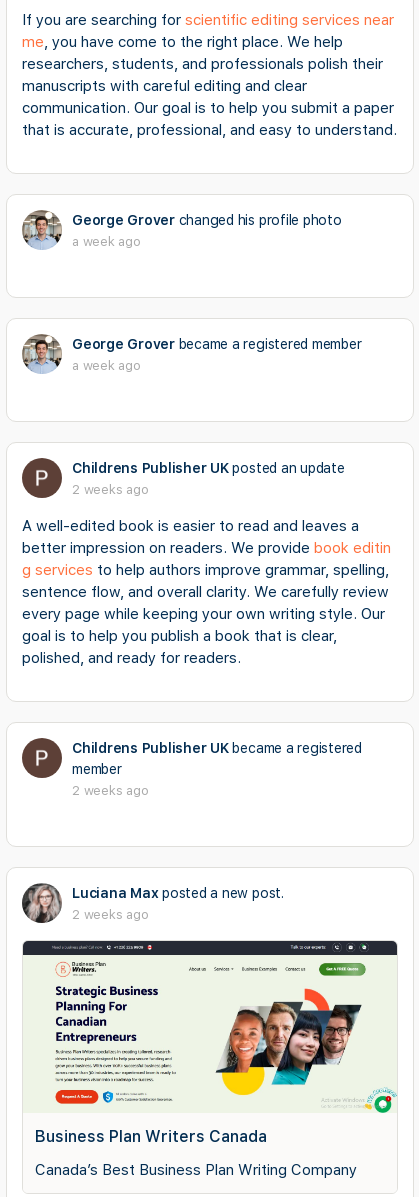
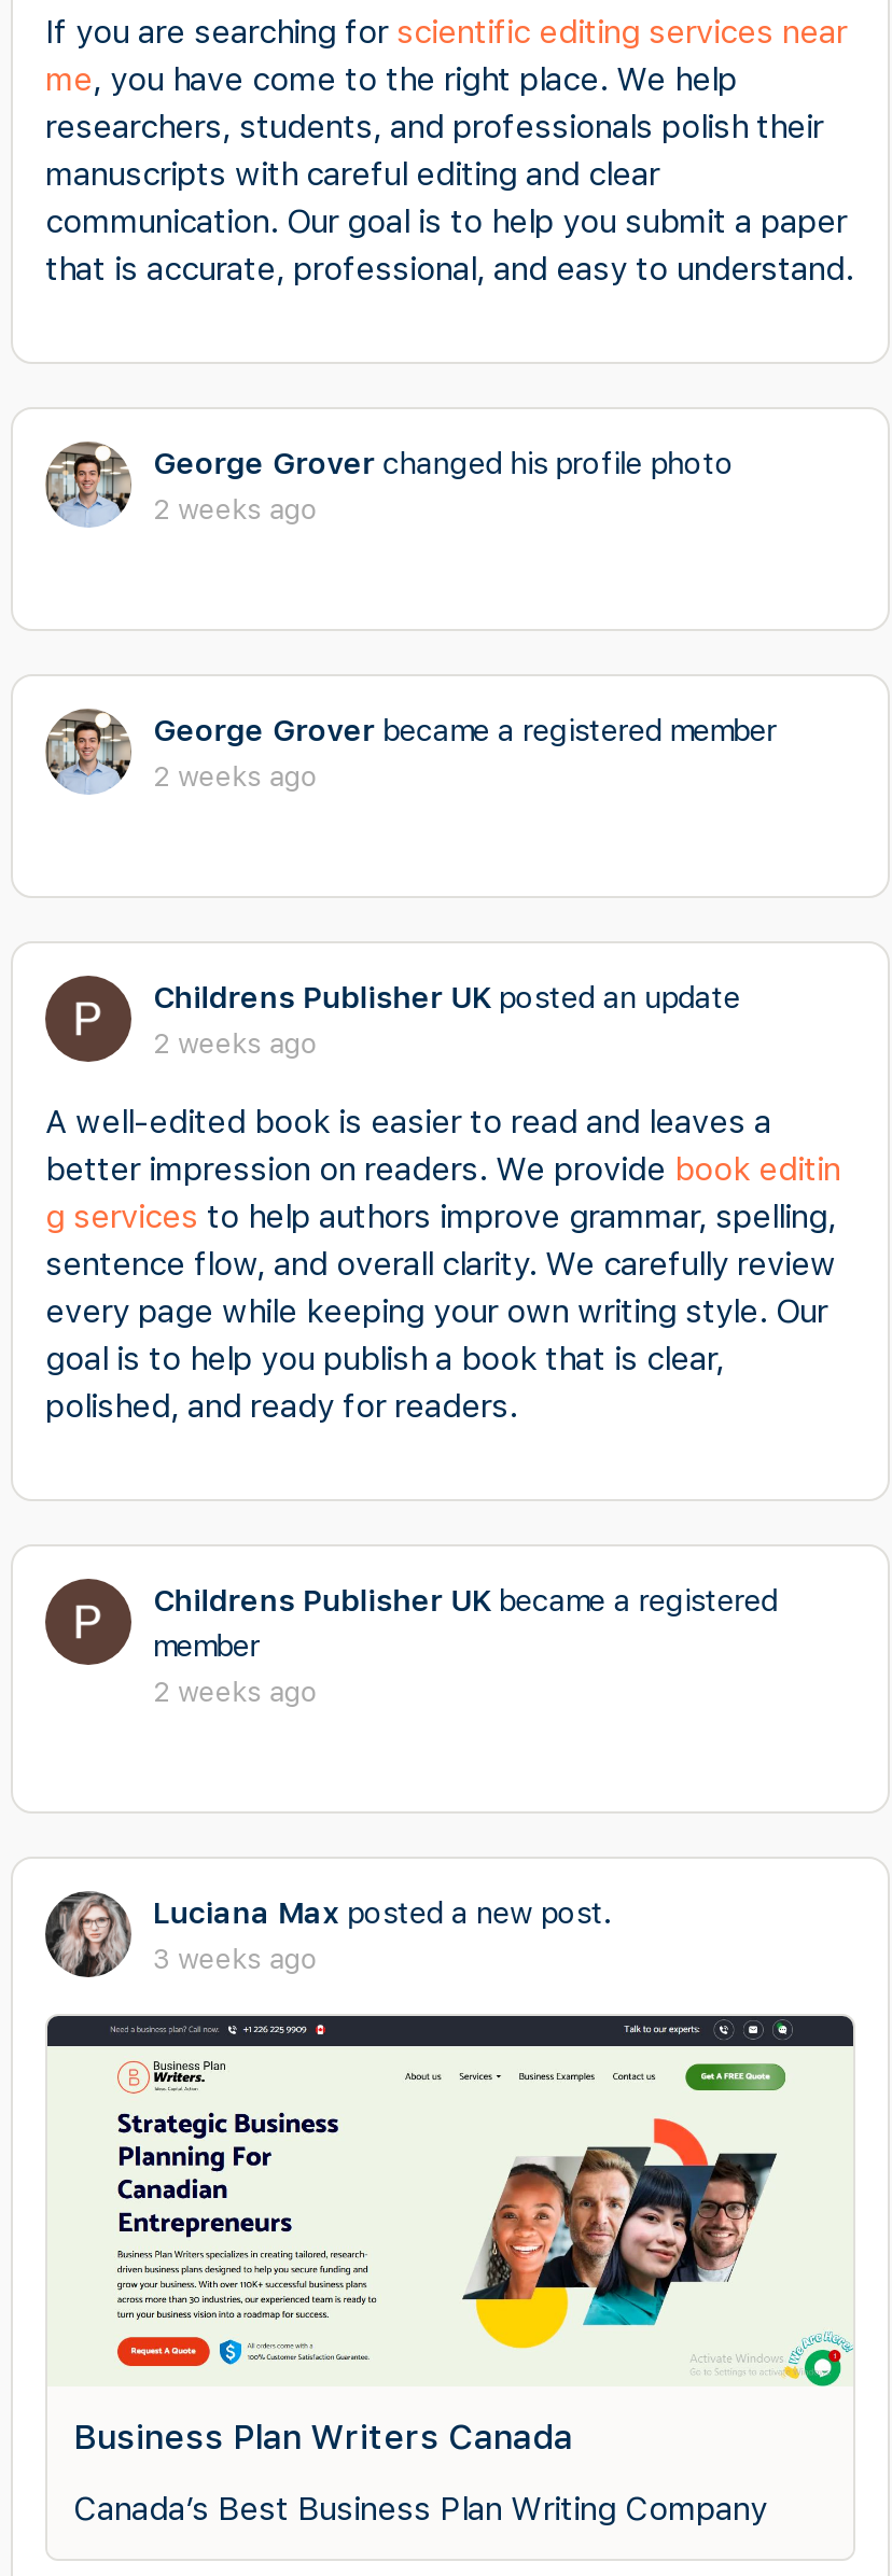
[72,234,141,249] a week ago -> [153,494,318,527] 2 weeks ago
[72,358,141,373] a week ago -> [153,761,318,794] 2 weeks ago
[72,907,148,922] 2 weeks ago -> [153,1944,318,1976] 3 weeks ago

